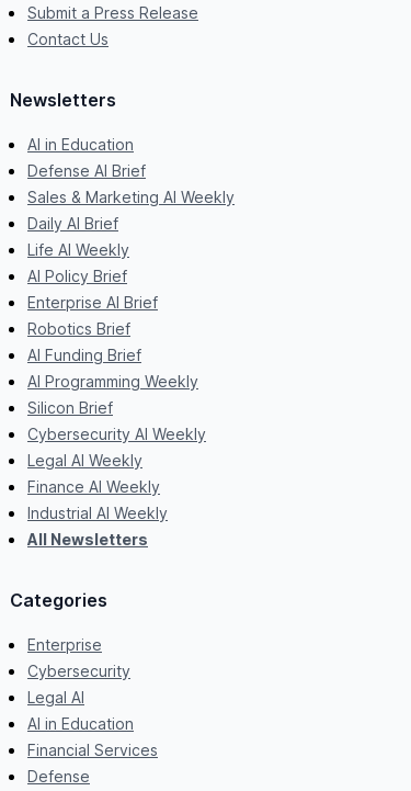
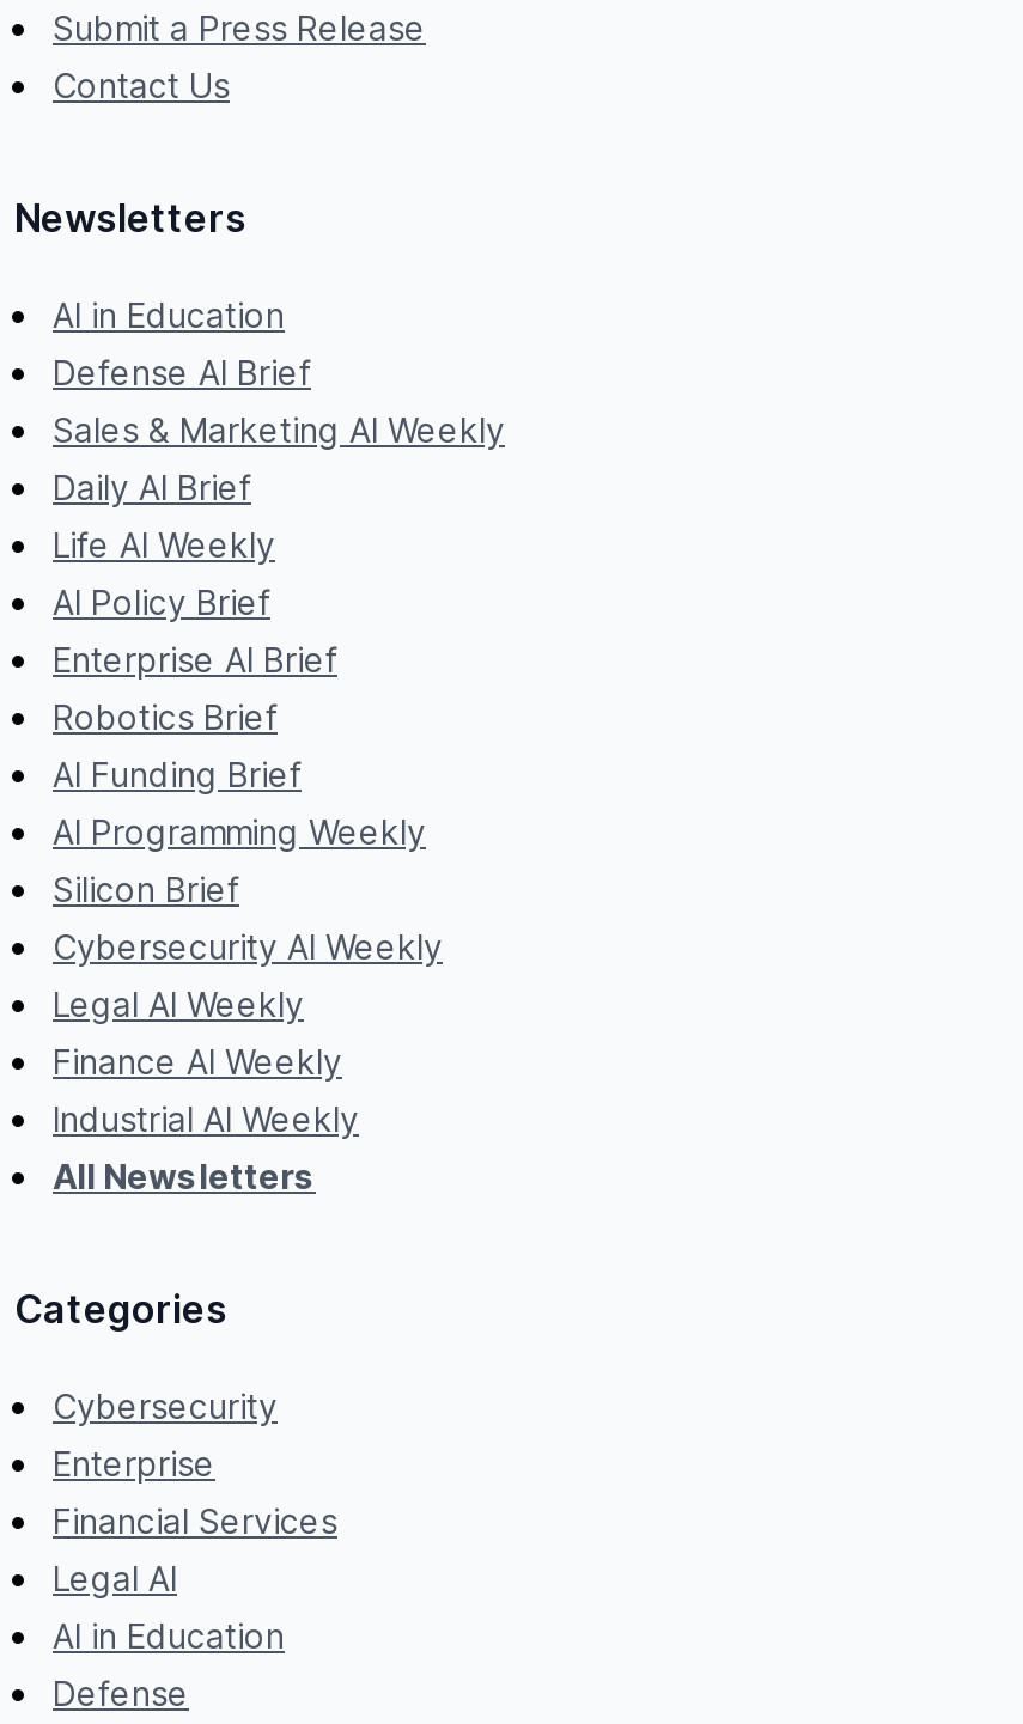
moved [27,636,102,654] -> [53,1444,215,1484]: Enterprise
moved [27,662,130,681] -> [53,1386,278,1427]: Cybersecurity
moved [27,688,134,733] -> [53,1558,285,1657]: Legal AI | AI in Education
moved [27,741,158,760] -> [53,1501,337,1542]: Financial Services

